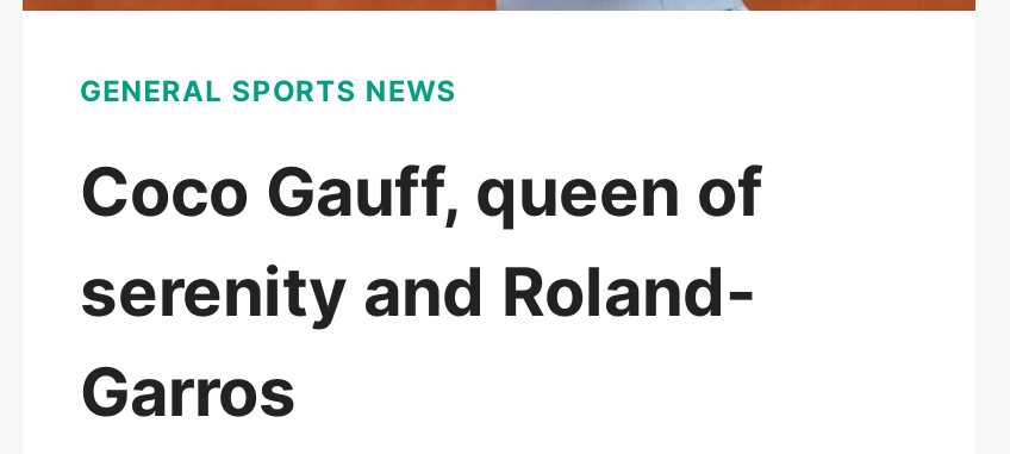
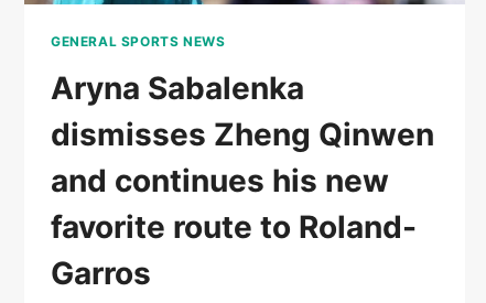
[80,151,763,332] Coco Gauff, queen of | serenity and Roland- -> [51,70,434,246] Aryna Sabalenka | dismisses Zheng Qinwen | and continues his new | favorite route to Roland-

